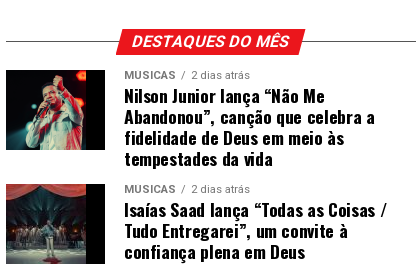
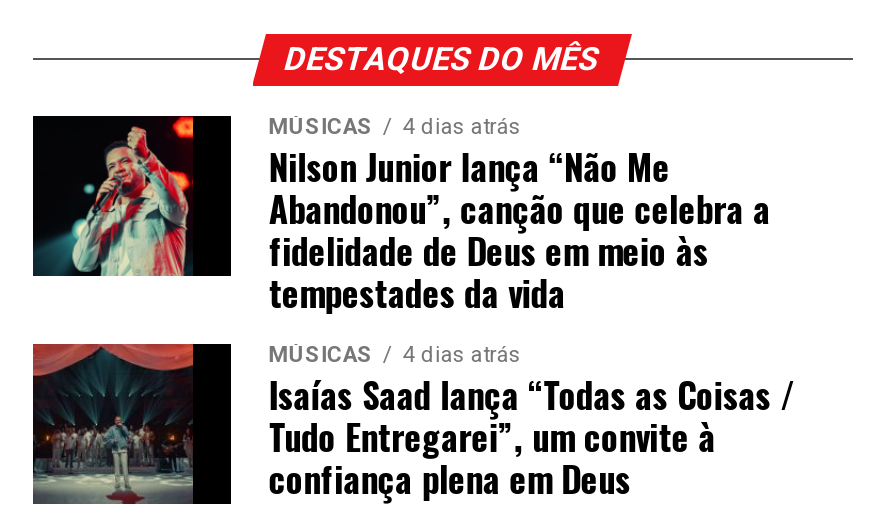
[124,69,250,82] MÚSICAS 2 dias atrás -> [269,114,521,140] MÚSICAS 4 dias atrás
[124,183,250,196] MÚSICAS 2 dias atrás -> [269,342,521,368] MÚSICAS 4 dias atrás

